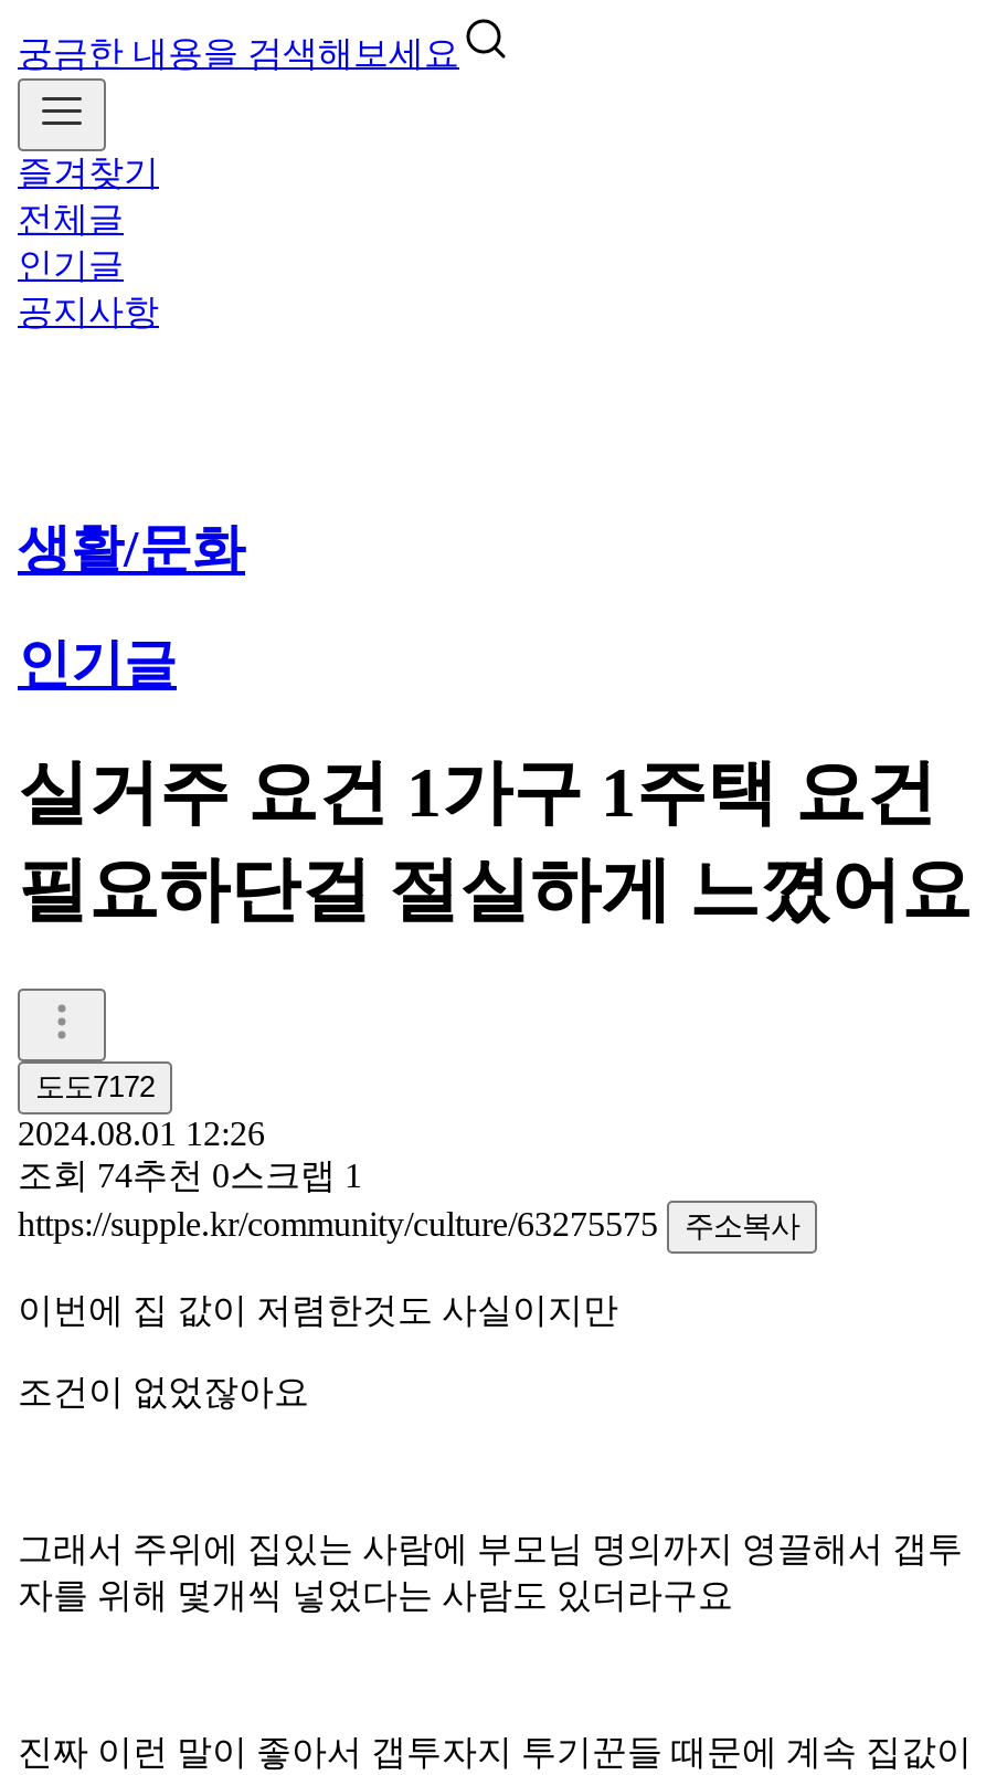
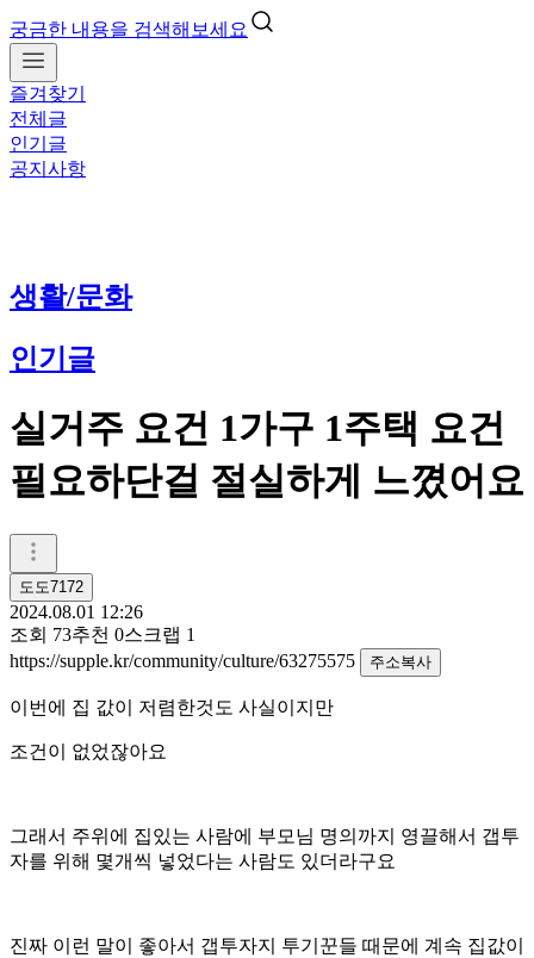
[18,1156,362,1193] 조회 74추천 0스크랩 1 -> [10,624,195,644] 조회 73추천 0스크랩 1

